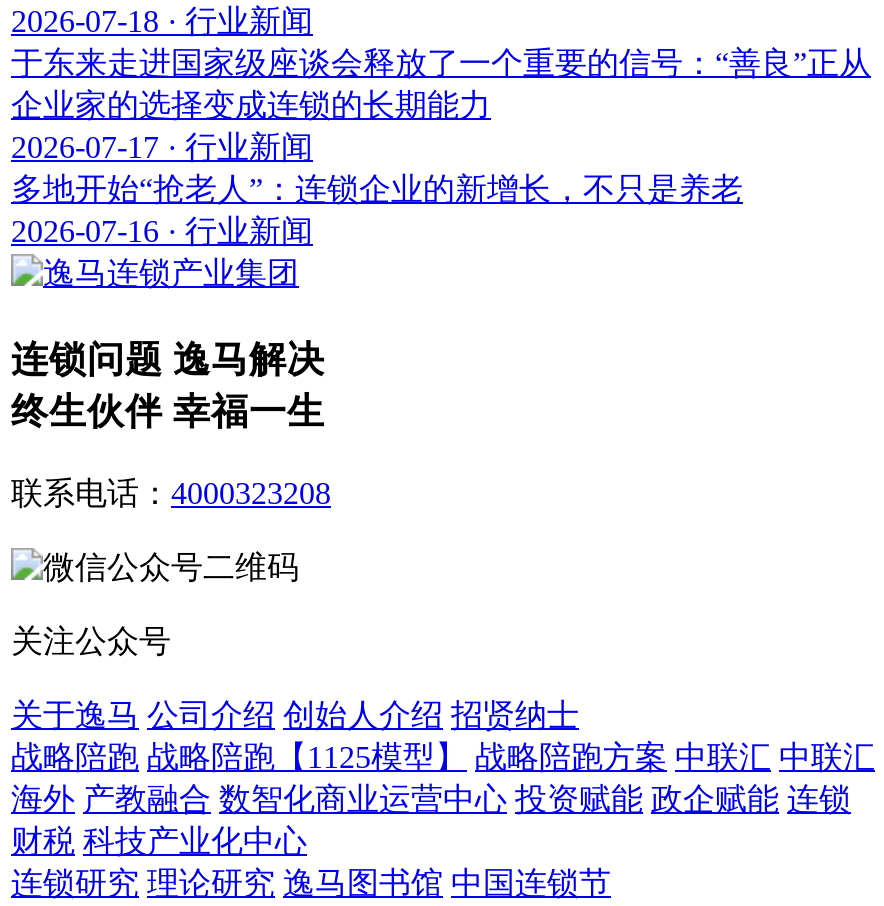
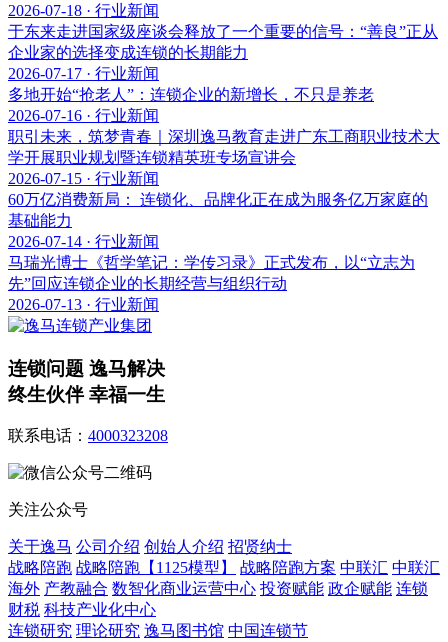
none -> [8,128,440,313] 职引未来，筑梦青春｜深圳逸马教育走进广东工商职业技术大 | 学开展职业规划暨连锁精英班专场宣讲会 | 2026-07-15 · 行业新闻 | 60万亿消费新局： 连锁化、品牌化正在成为服务亿万家庭的 | 基础能力 | 2026-07-14 · 行业新闻 | 马瑞光博士《哲学笔记：学传习录》正式发布，以“立志为 | 先”回应连锁企业的长期经营与组织行动 | 2026-07-13 · 行业新闻

